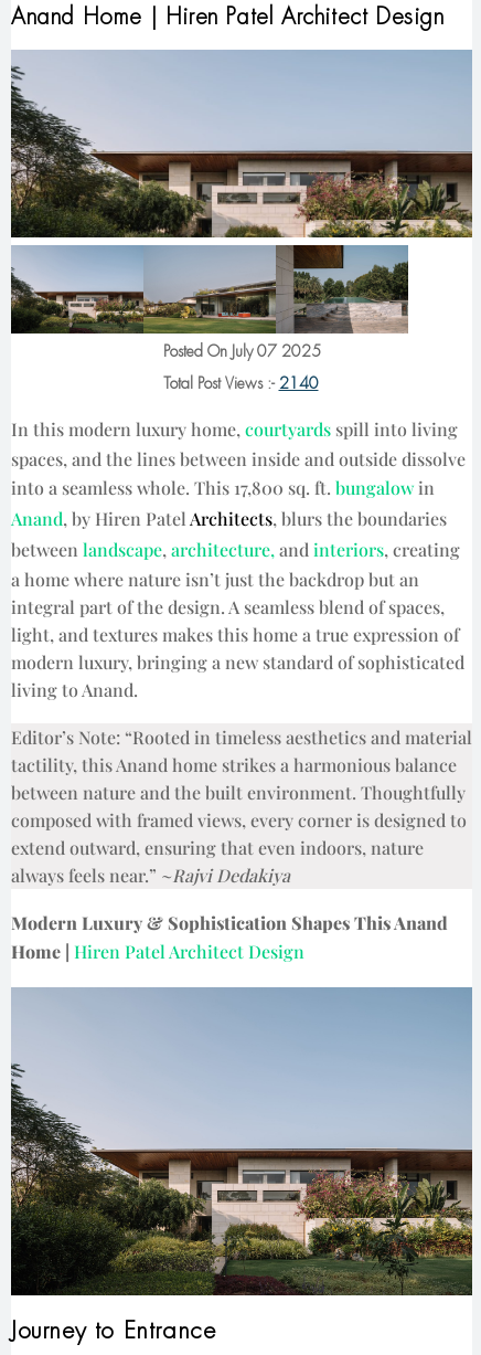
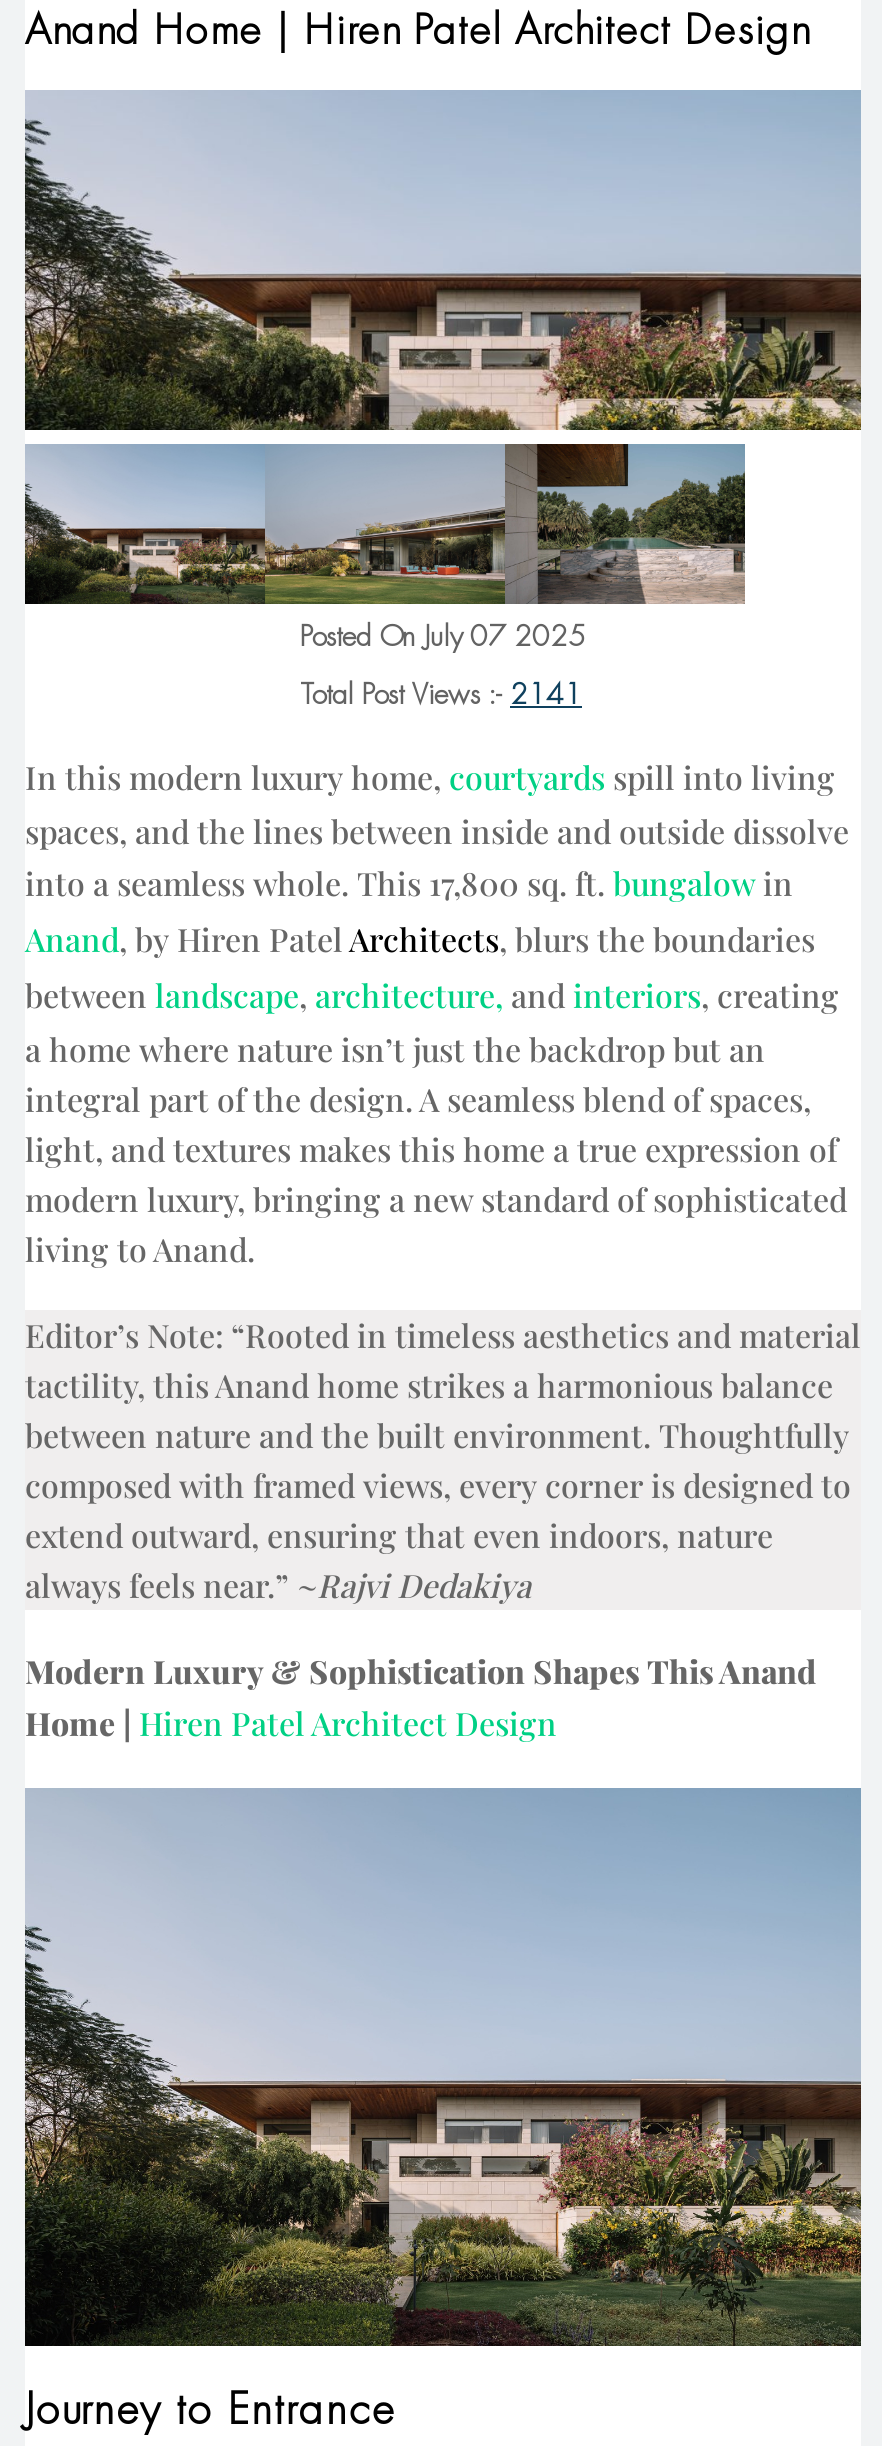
[163,373,318,393] Total Post Views :- 2140 -> [300,676,582,712] Total Post Views :- 2141

